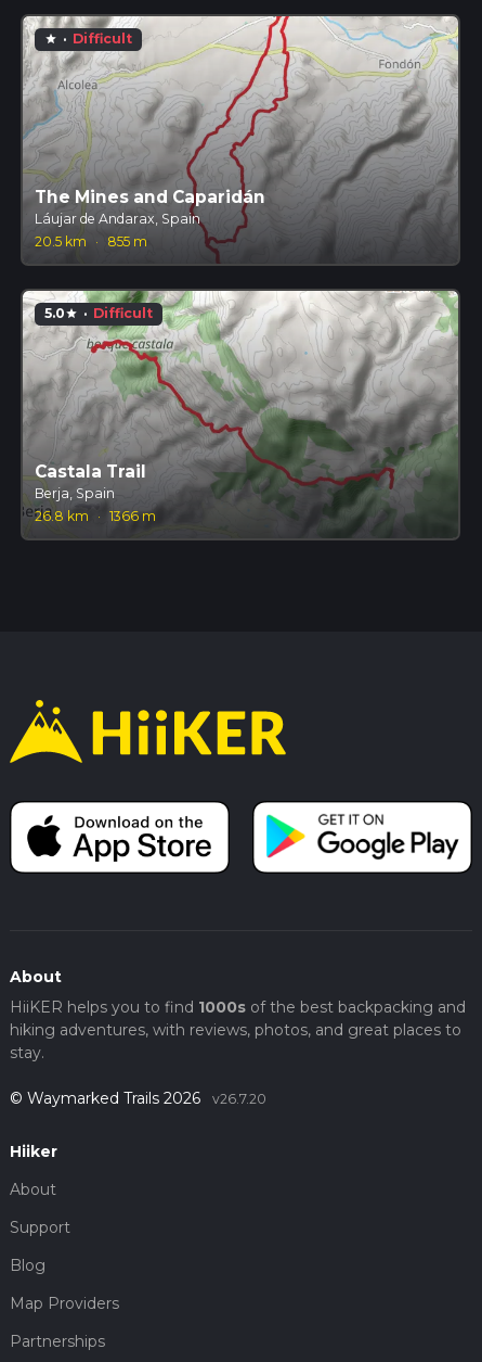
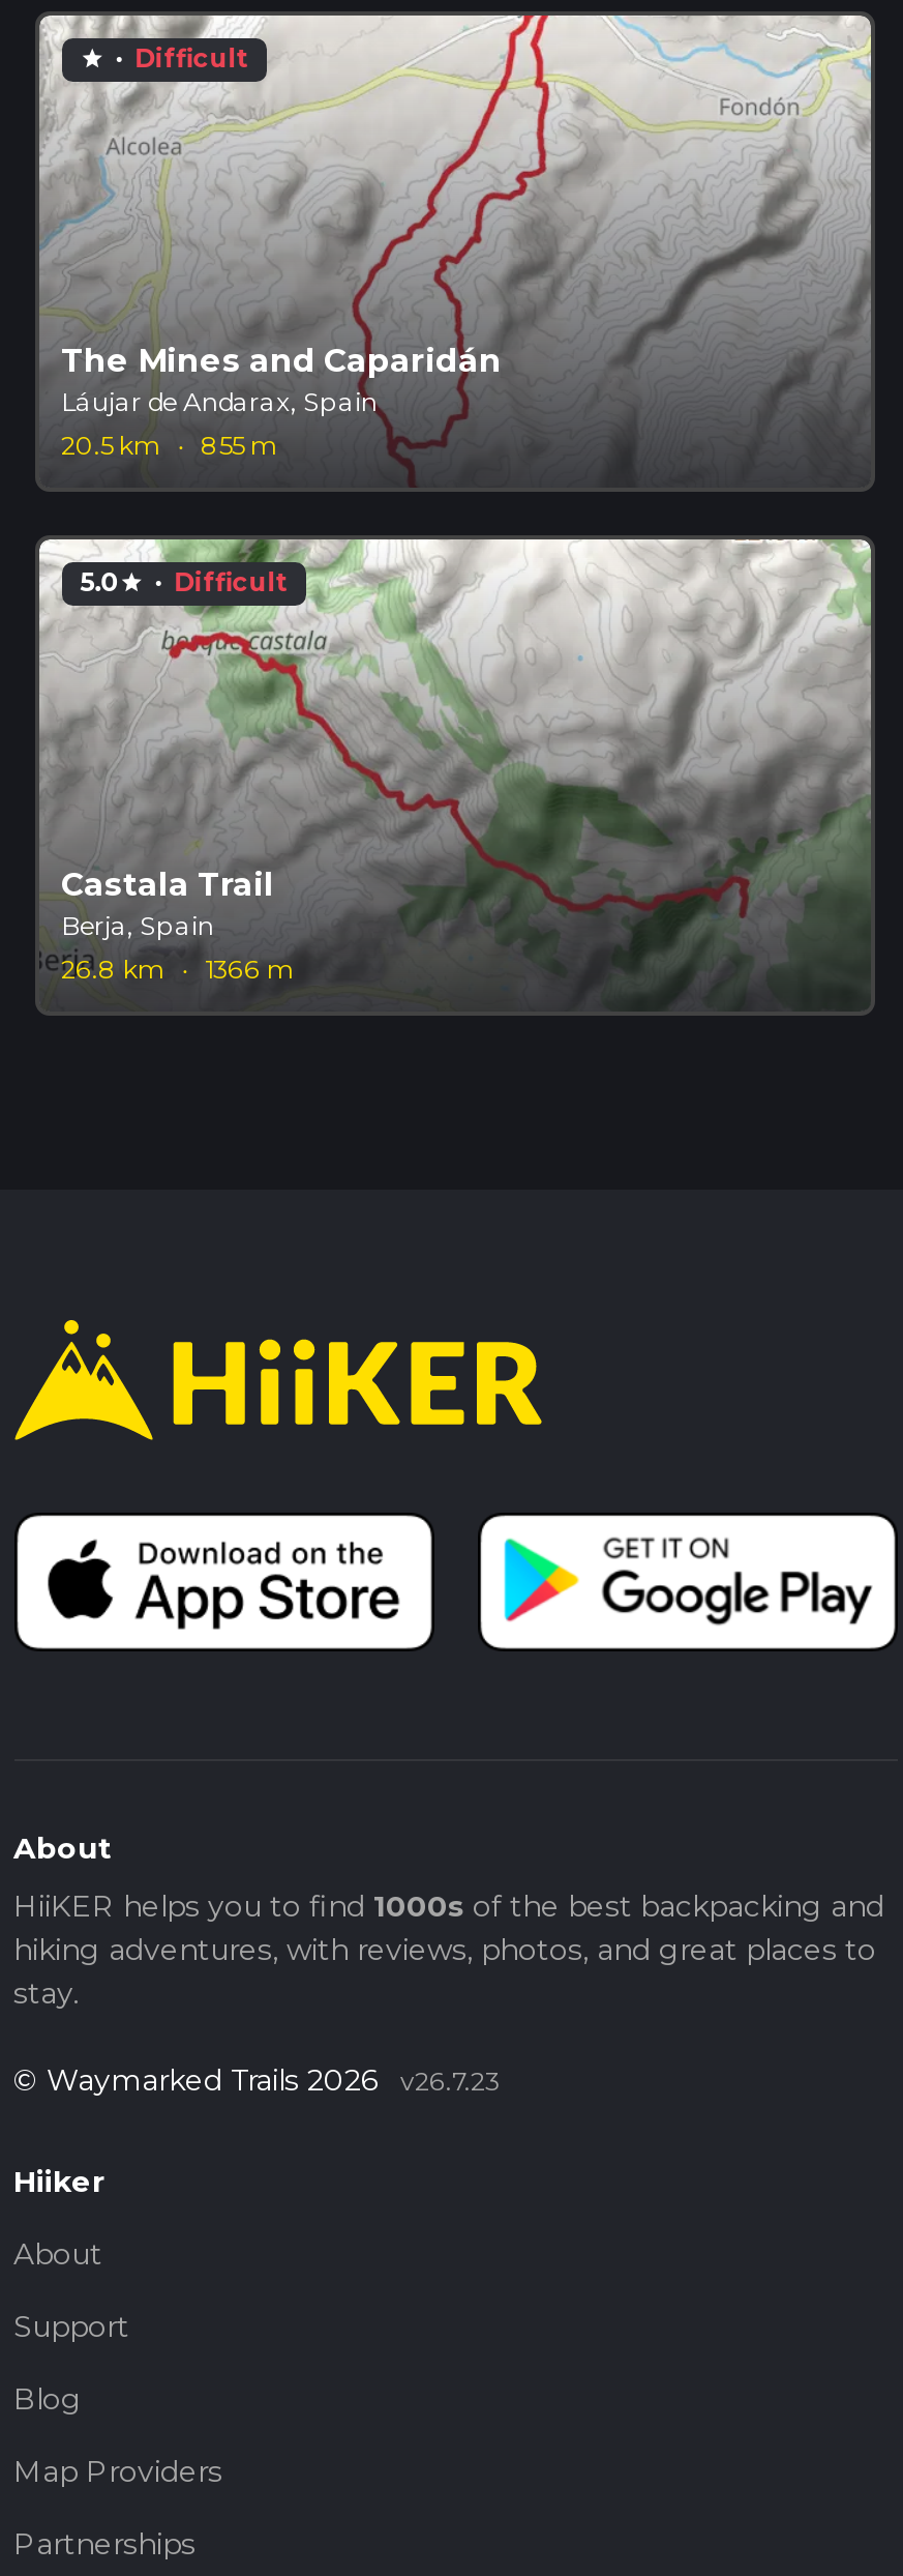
[9,1088,266,1108] © Waymarked Trails 2026 v26.7.20 -> [13,2061,500,2098] © Waymarked Trails 2026 v26.7.23

